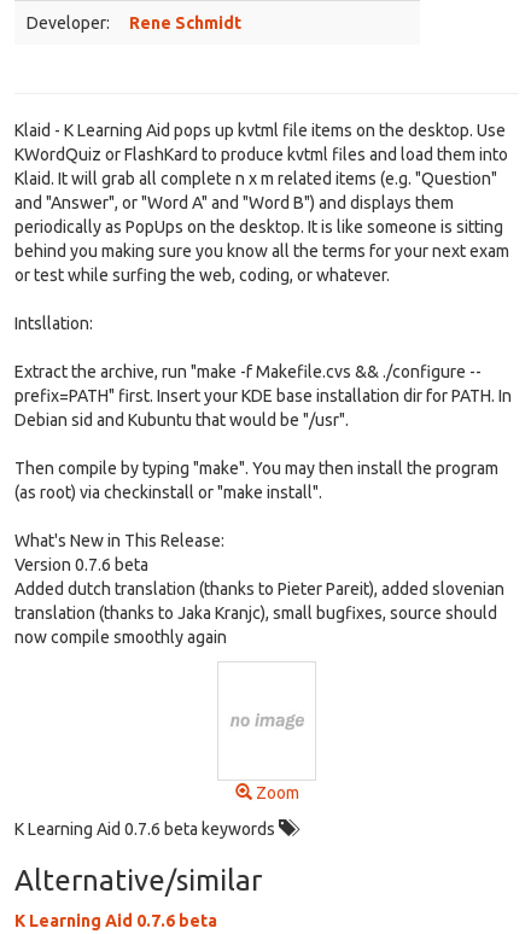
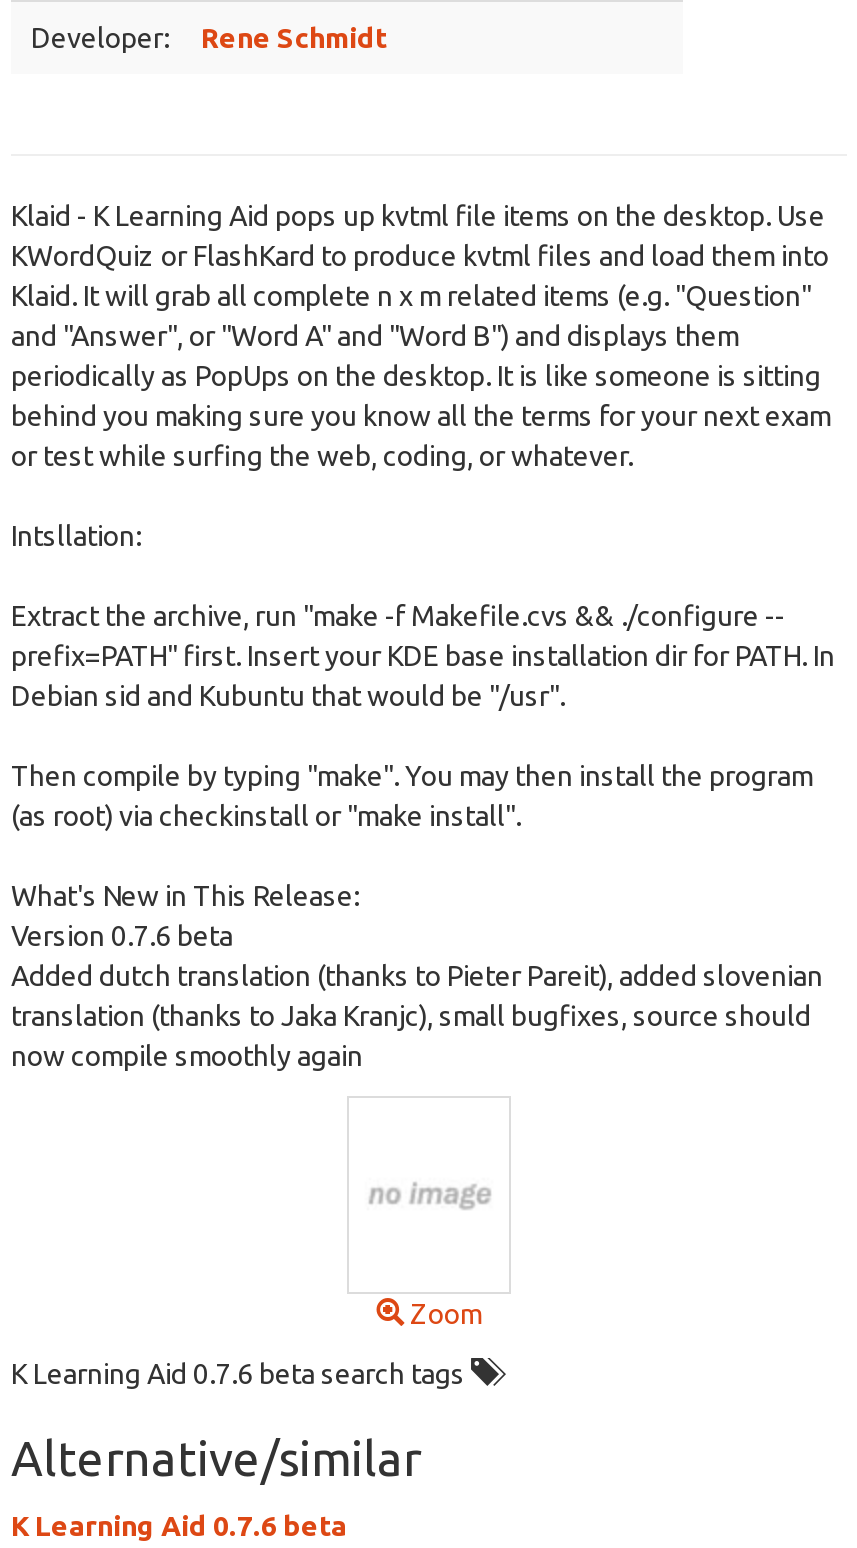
[14,819,279,839] K Learning Aid 0.7.6 beta keywords -> [11,1358,471,1390] K Learning Aid 0.7.6 beta search tags

